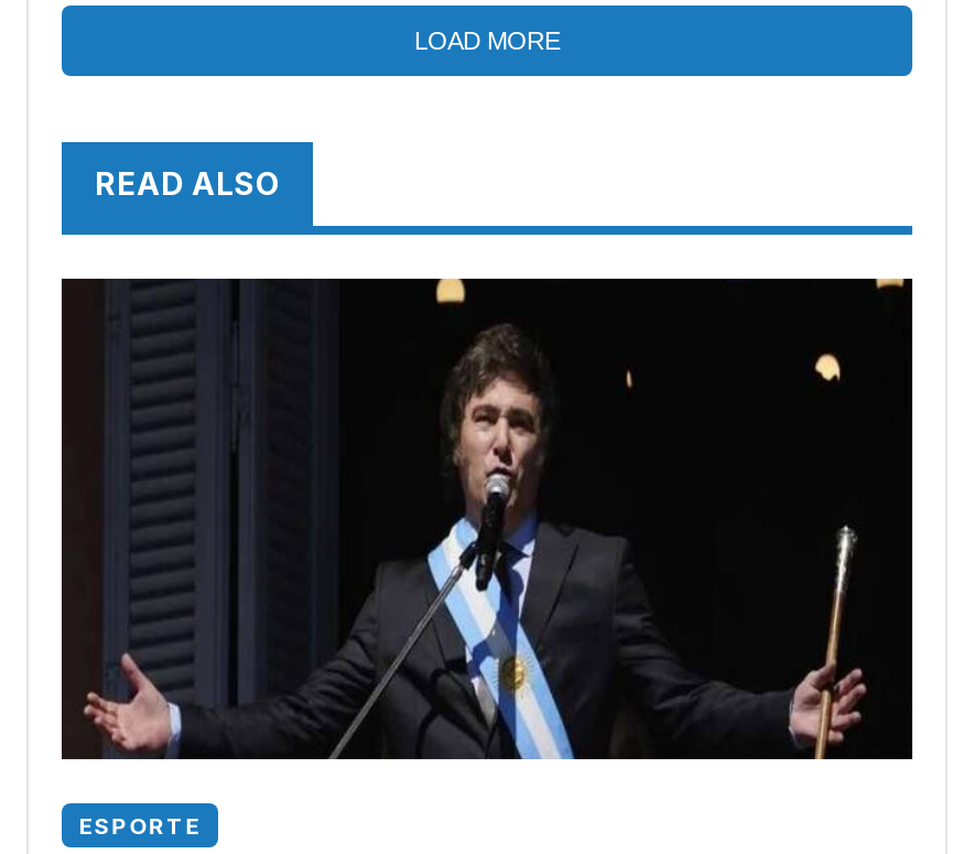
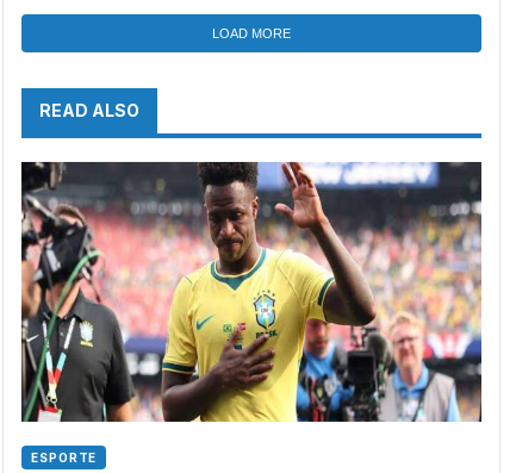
[59,277,915,761] [image] -> [20,161,483,423] [image]

